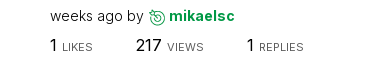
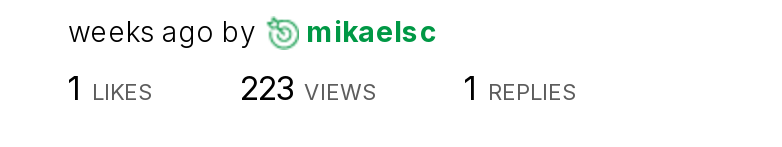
[49,34,303,54] 1 LIKES 217 VIEWS 1 REPLIES -> [68,68,578,108] 1 LIKES 223 VIEWS 1 REPLIES

